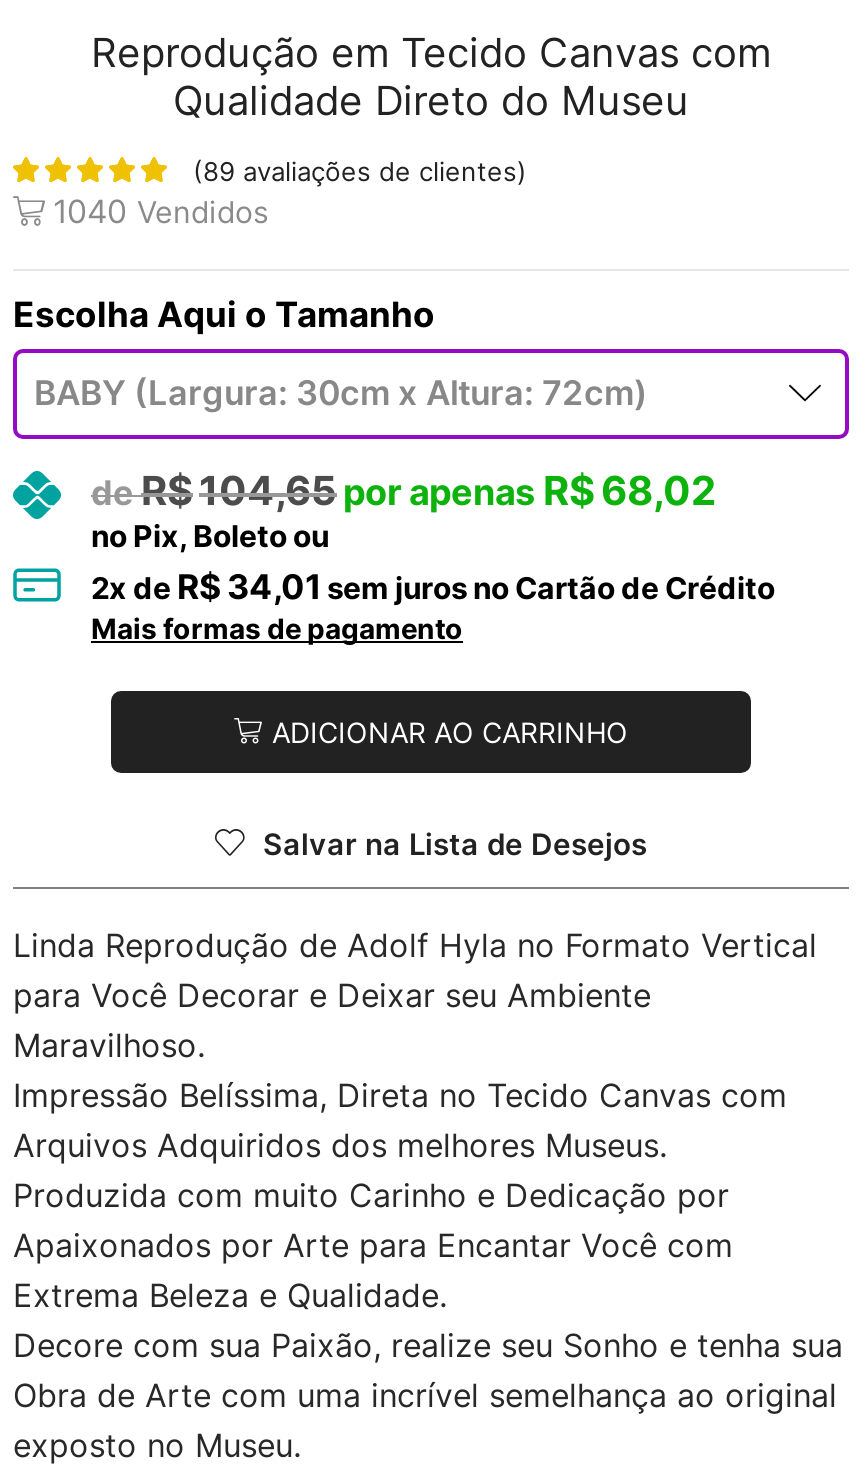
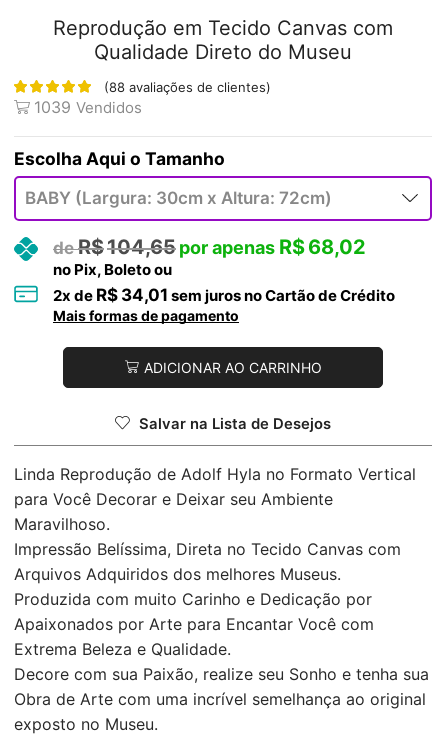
[193,154,527,186] (89 avaliações de clientes) -> [104,79,271,95] (88 avaliações de clientes)
[53,190,269,230] 1040 Vendidos -> [34,96,142,116] 1039 Vendidos

